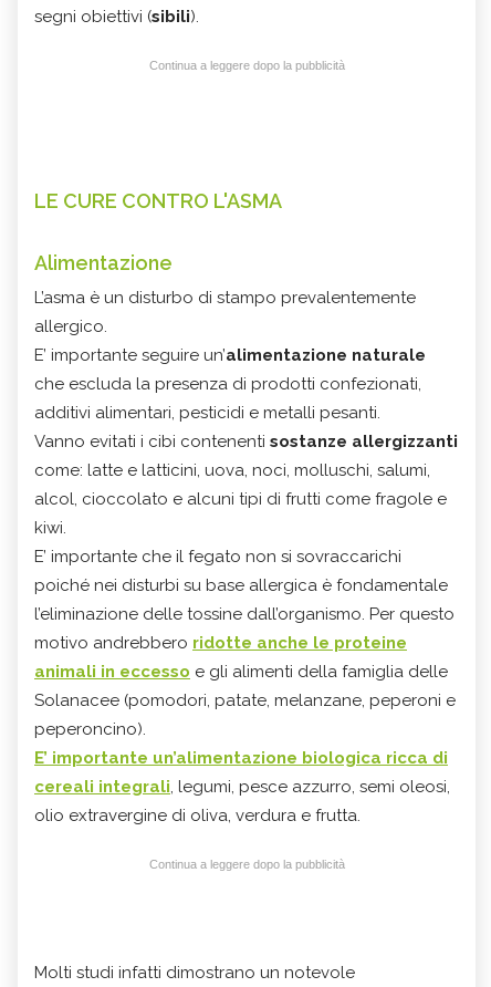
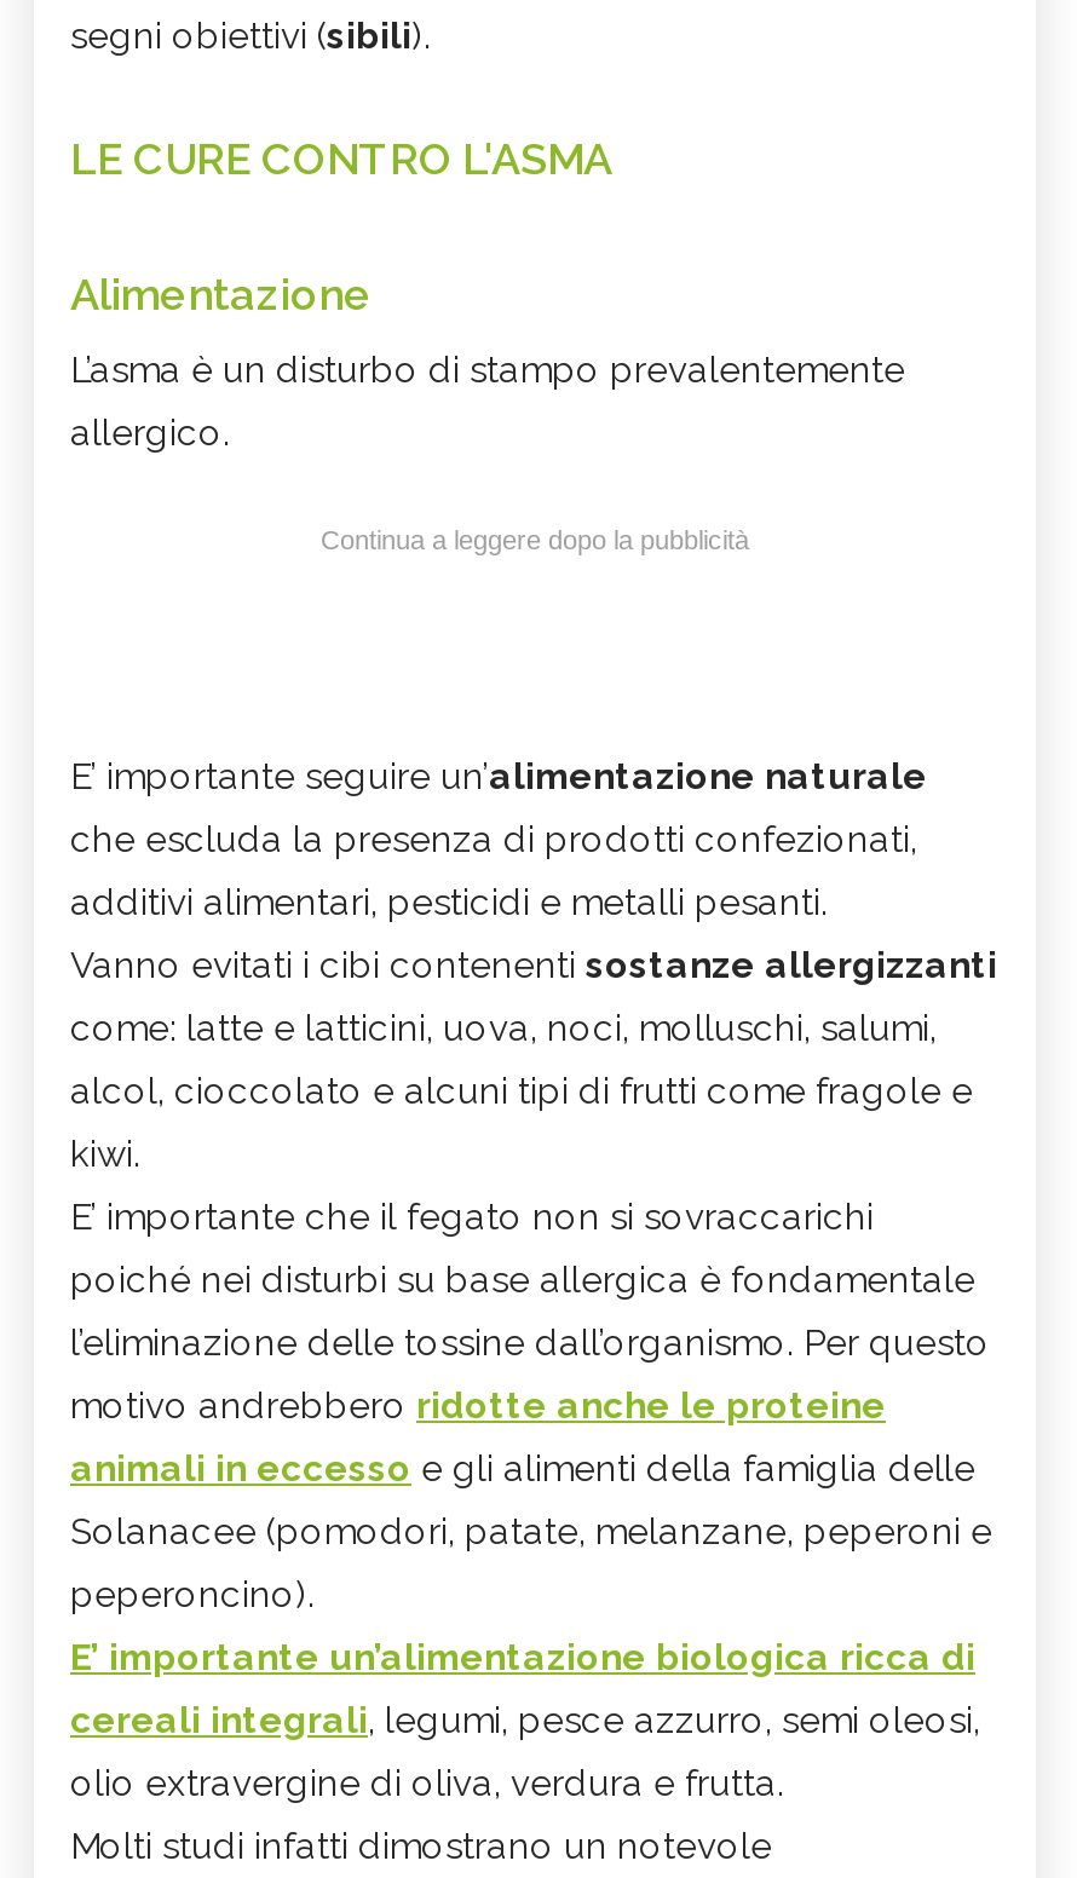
[149,58,344,71] Continua a leggere dopo la pubblicità -> none
none -> [321,524,749,553] Continua a leggere dopo la pubblicità
[149,857,344,870] Continua a leggere dopo la pubblicità -> none

